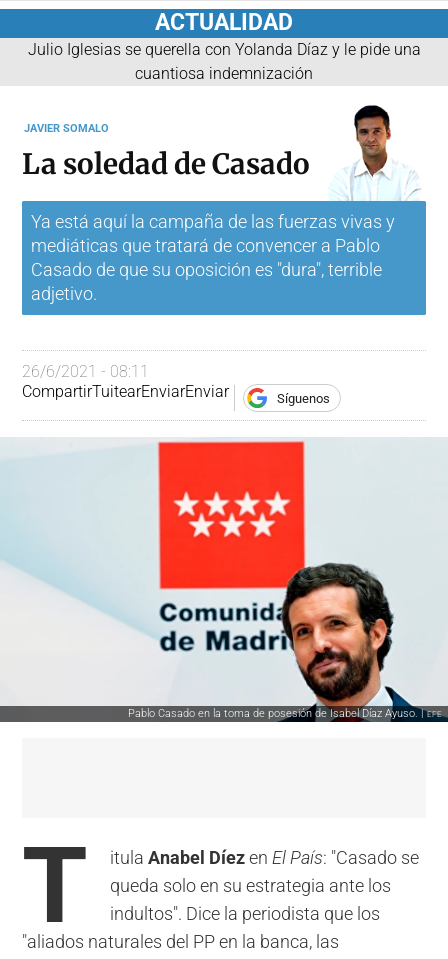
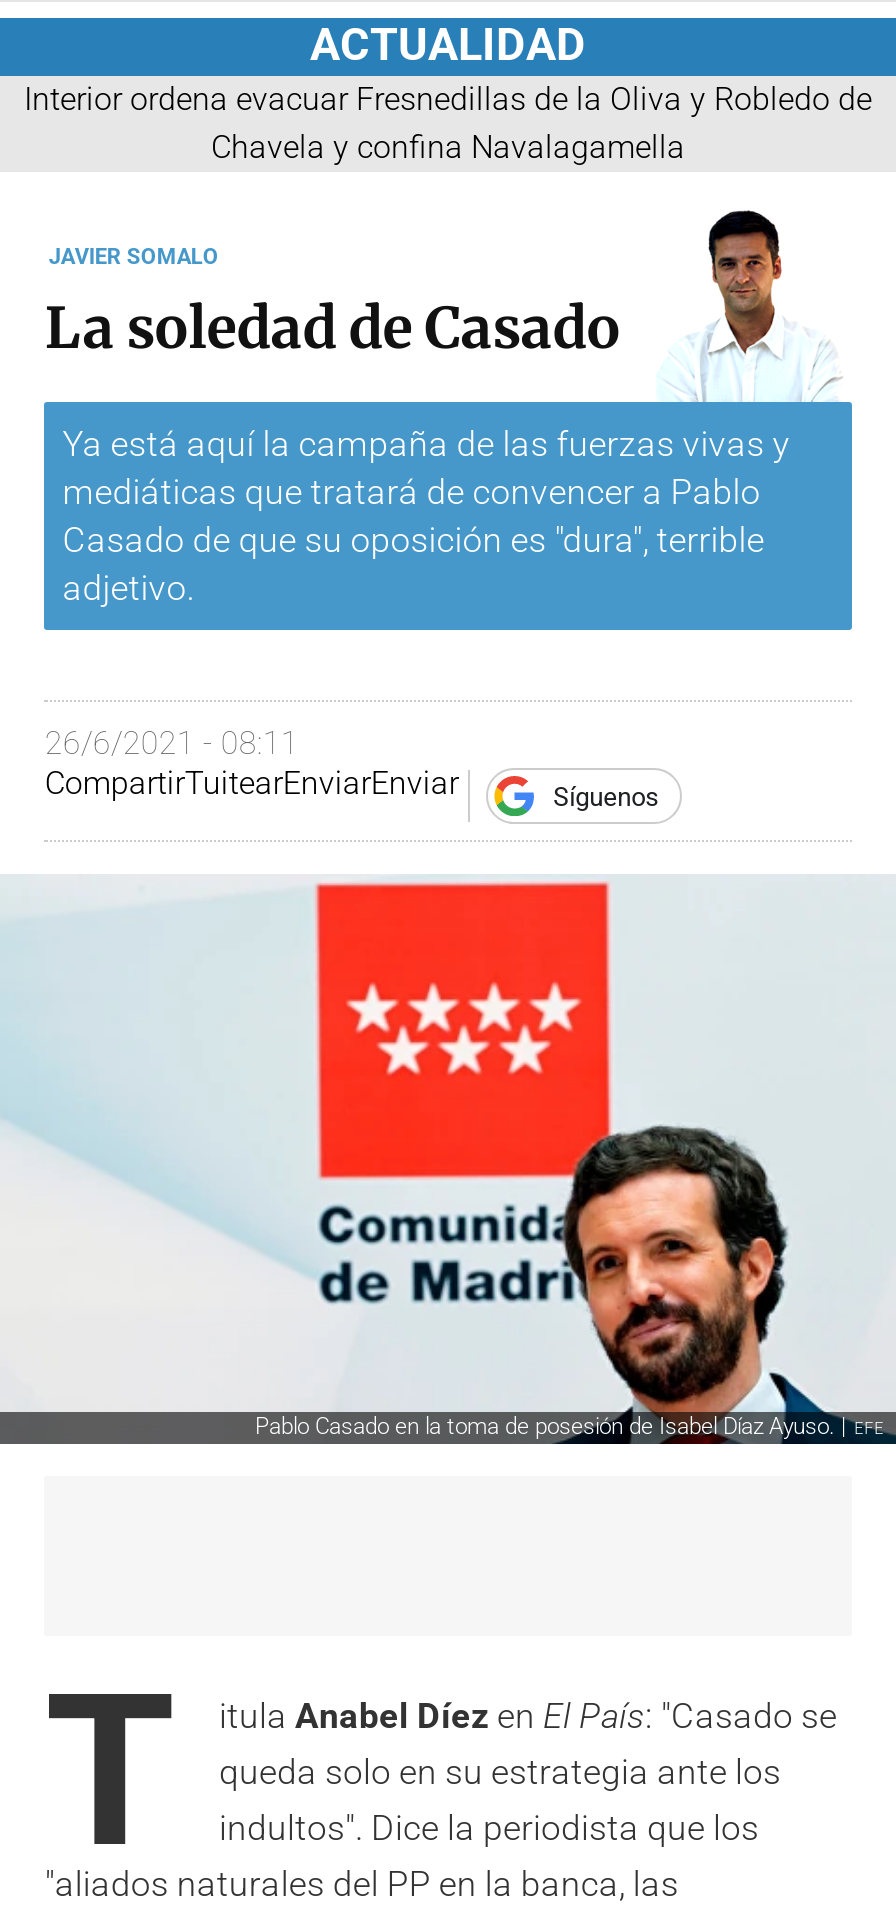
[27,40,420,83] Julio Iglesias se querella con Yolanda Díaz y le pide una | cuantiosa indemnización -> [24,79,872,165] Interior ordena evacuar Fresnedillas de la Oliva y Robledo de | Chavela y confina Navalagamella

